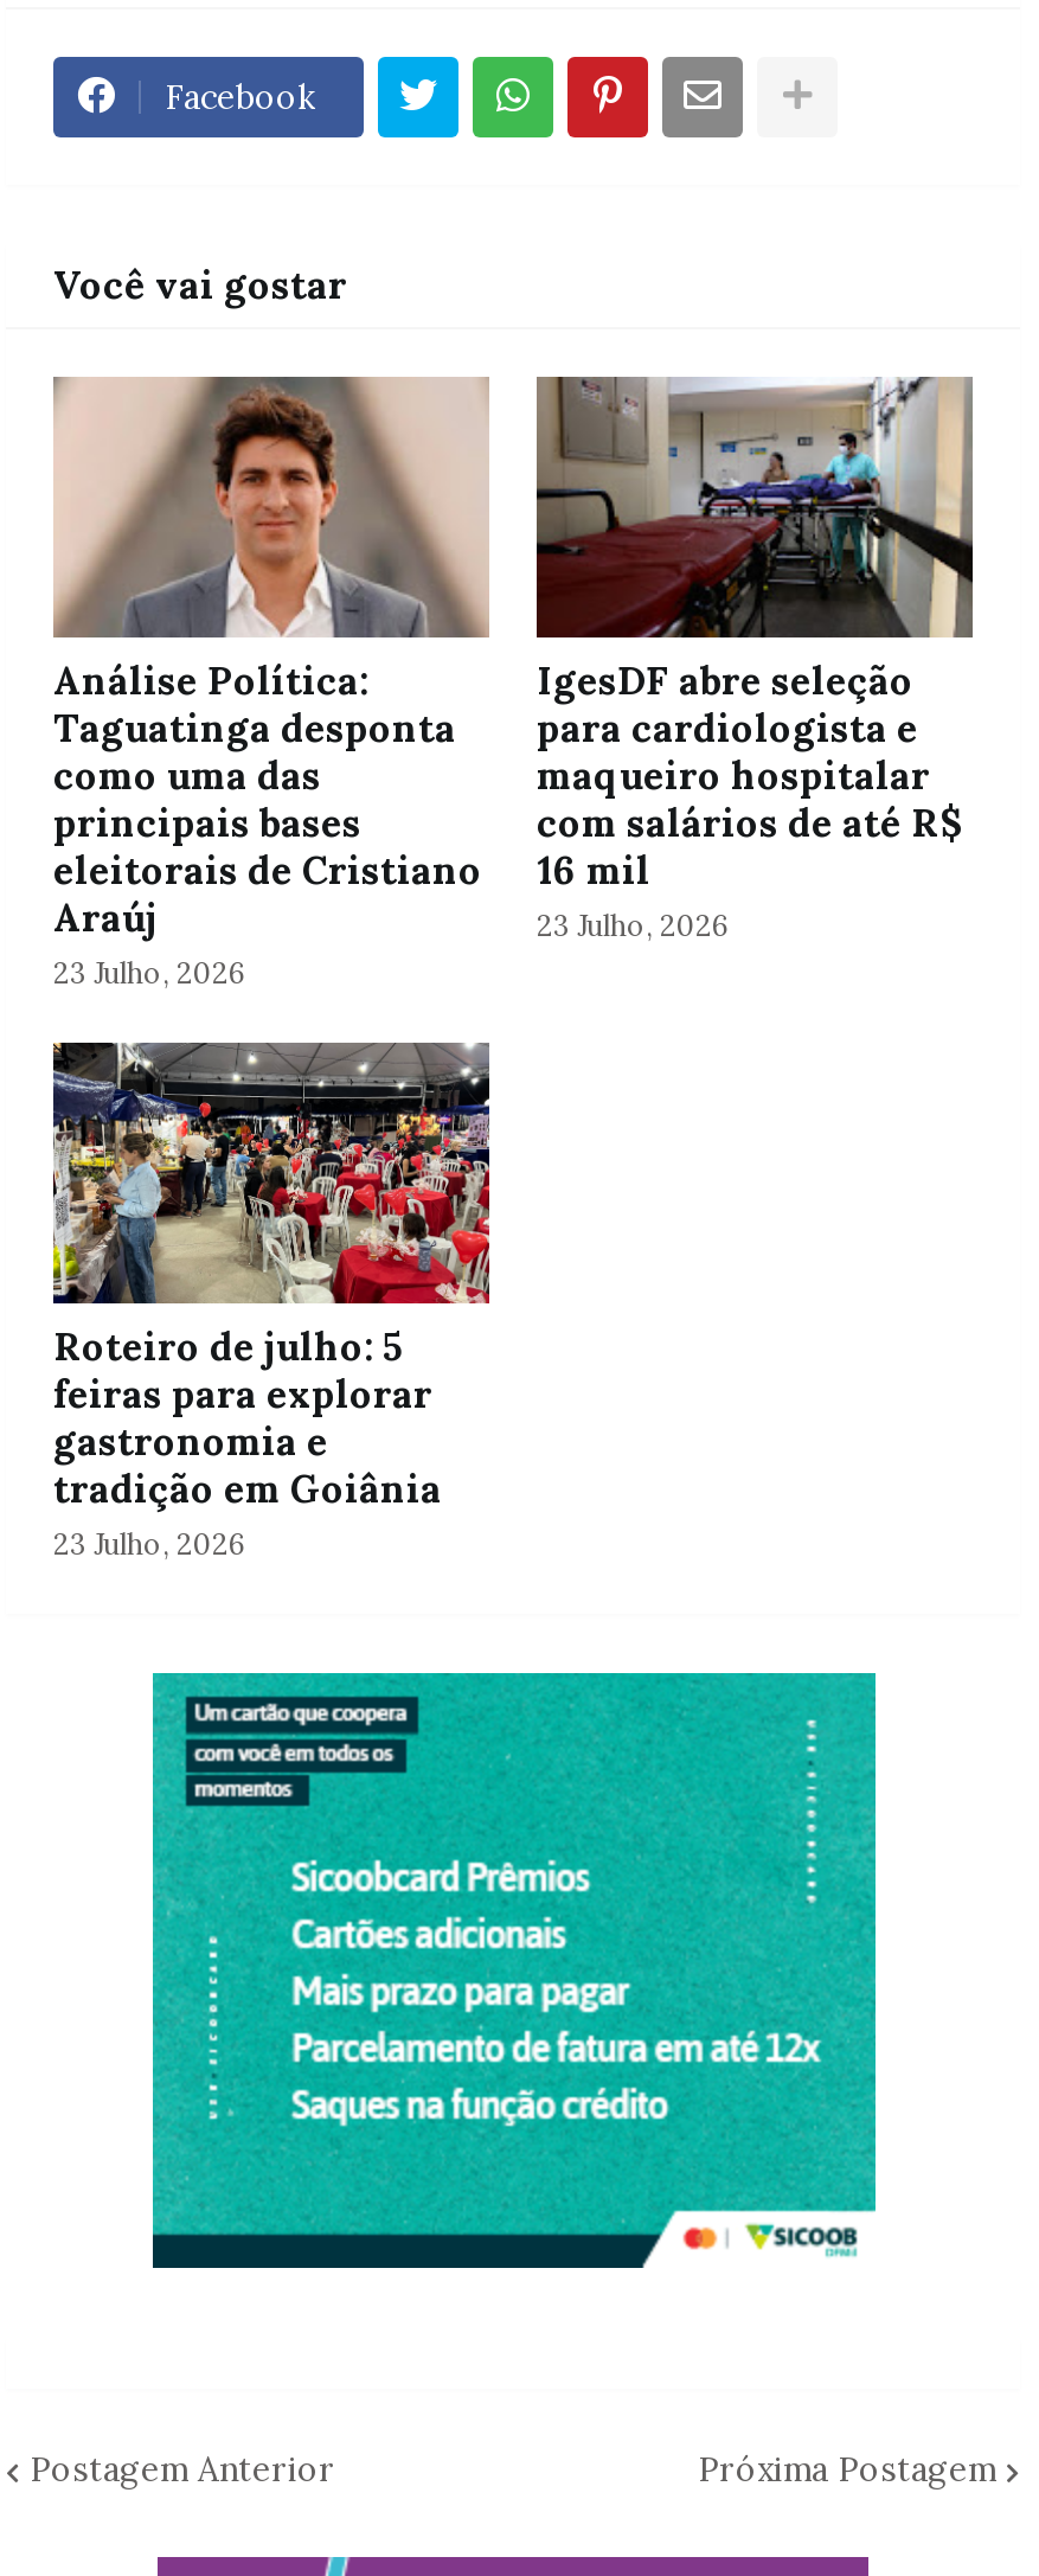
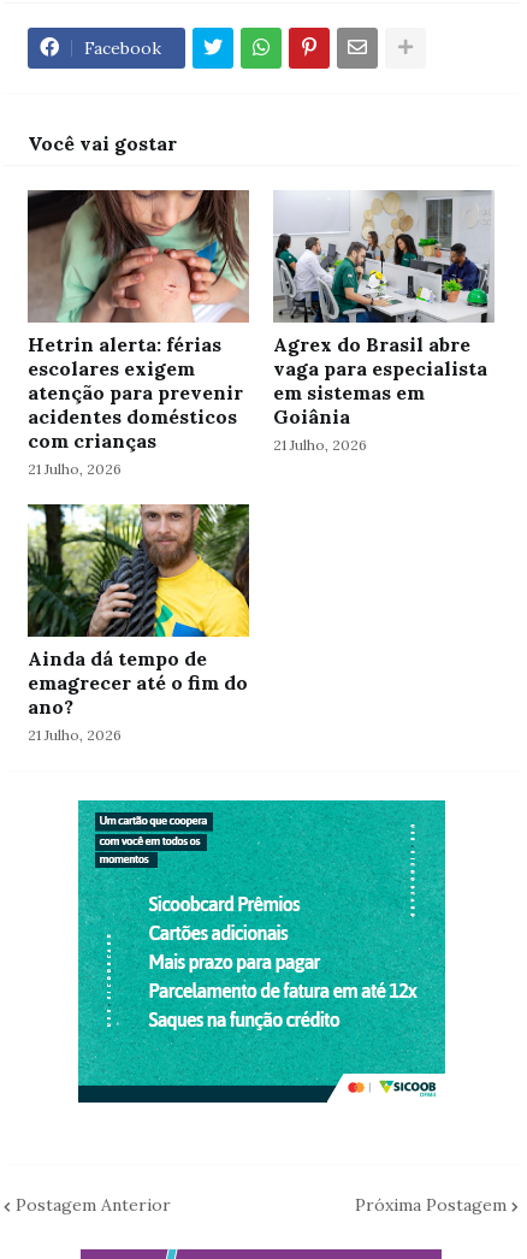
[53,374,487,991] [image] | Análise Política: | Taguatinga desponta | como uma das | principais bases | eleitorais de Cristiano | Araúj | 23 Julho, 2026 -> [26,189,249,478] [image] | Hetrin alerta: férias | escolares exigem | atenção para prevenir | acidentes domésticos | com crianças | 21 Julho, 2026
[534,374,975,943] [image] | IgesDF abre seleção | para cardiologista e | maqueiro hospitalar | com salários de até R$ | 16 mil | 23 Julho, 2026 -> [273,189,495,454] [image] | Agrex do Brasil abre | vaga para especialista | em sistemas em | Goiânia | 21 Julho, 2026
[51,1040,492,1562] [image] | Roteiro de julho: 5 | feiras para explorar | gastronomia e | tradição em Goiânia | 23 Julho, 2026 -> [28,503,250,744] [image] | Ainda dá tempo de | emagrecer até o fim do | ano? | 21 Julho, 2026

